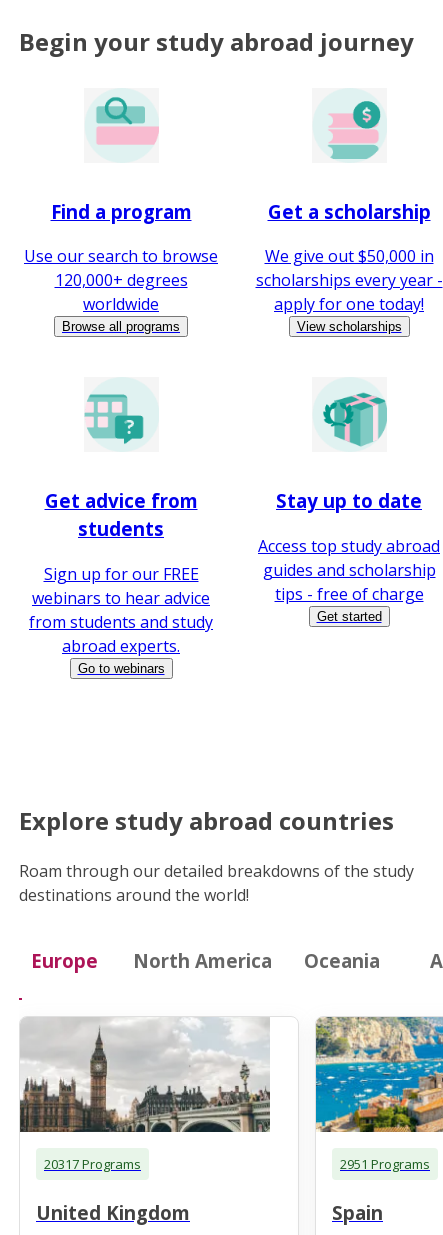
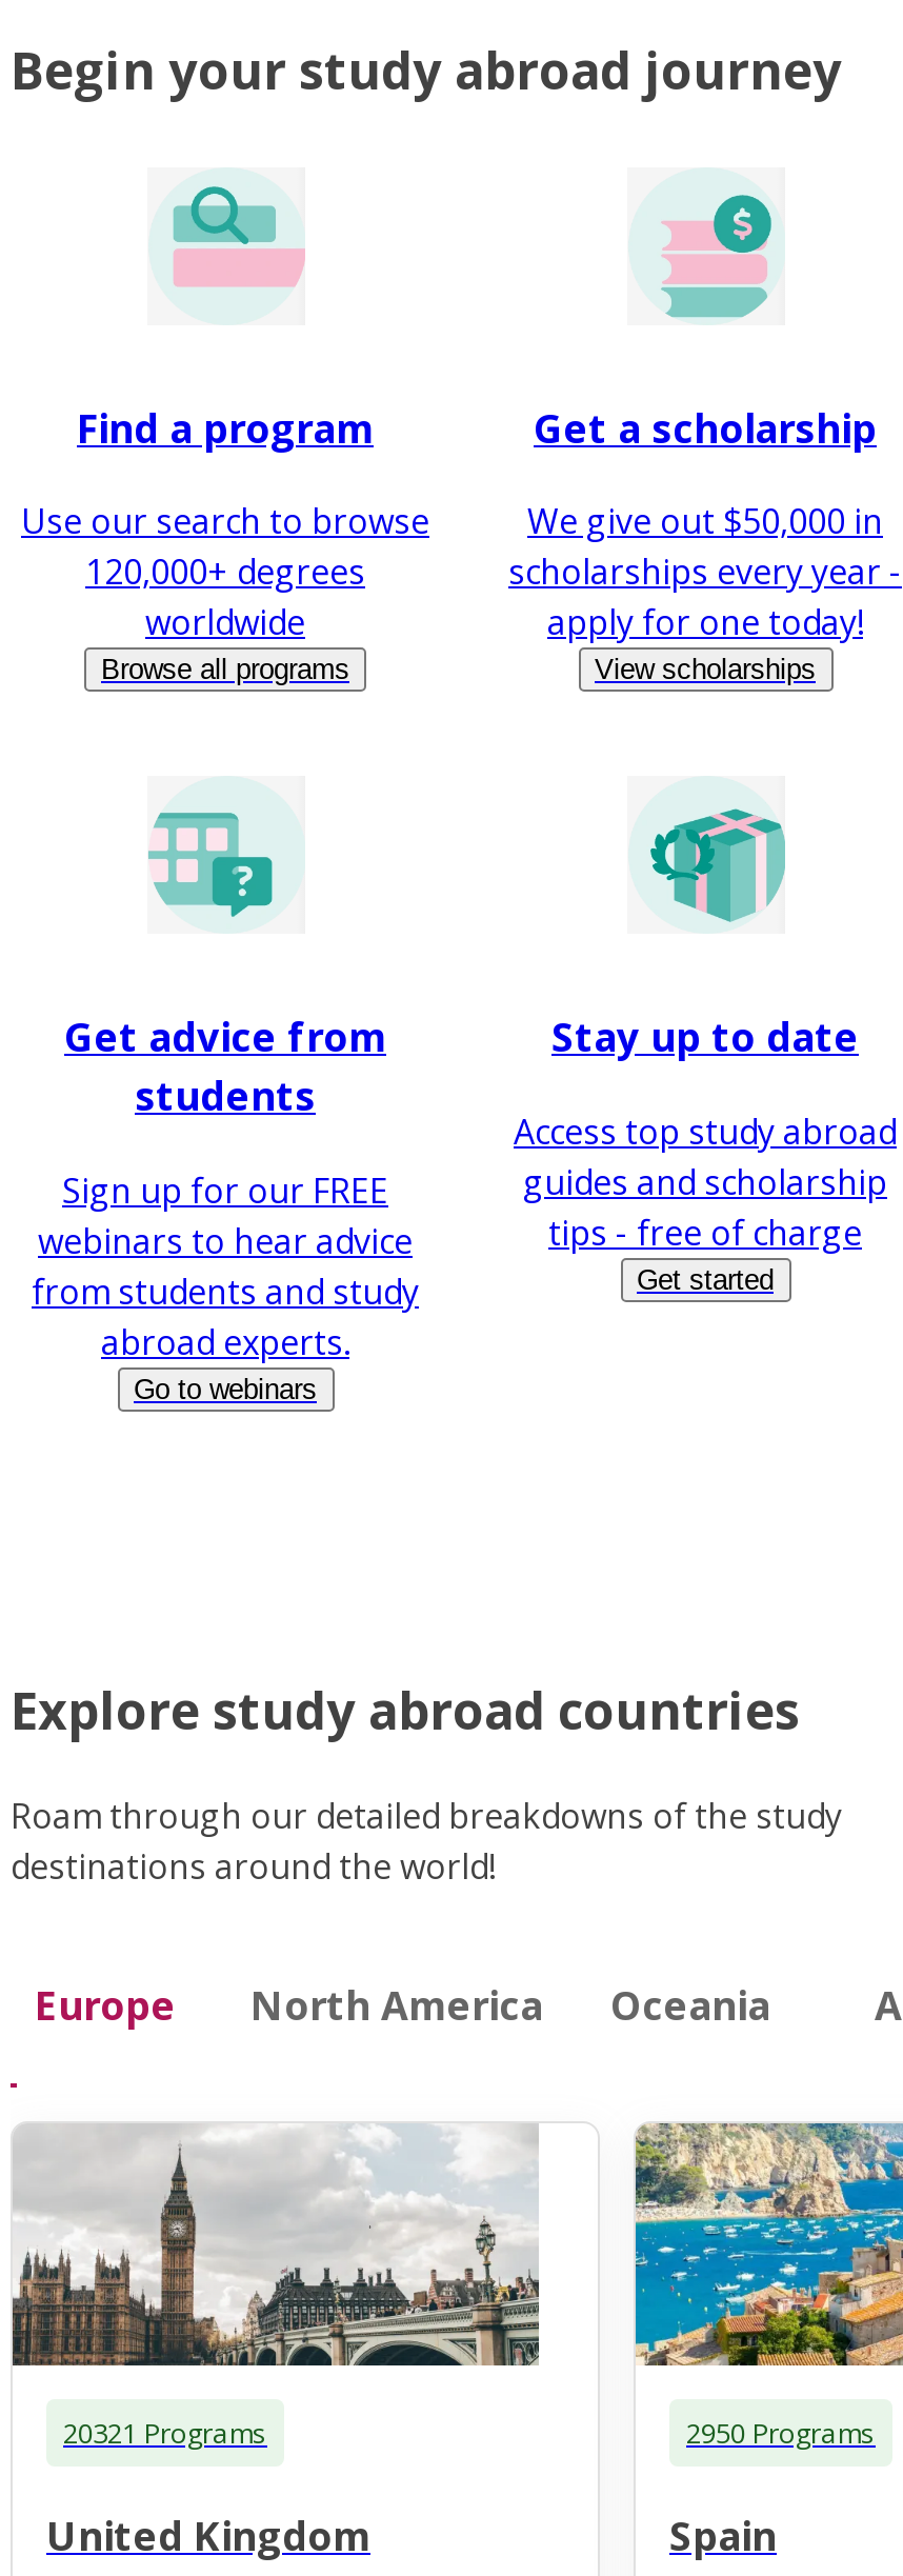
[44,1155,141,1173] 20317 Programs -> [63,2413,267,2451] 20321 Programs
[340,1155,430,1173] 2951 Programs -> [686,2413,876,2451] 2950 Programs

